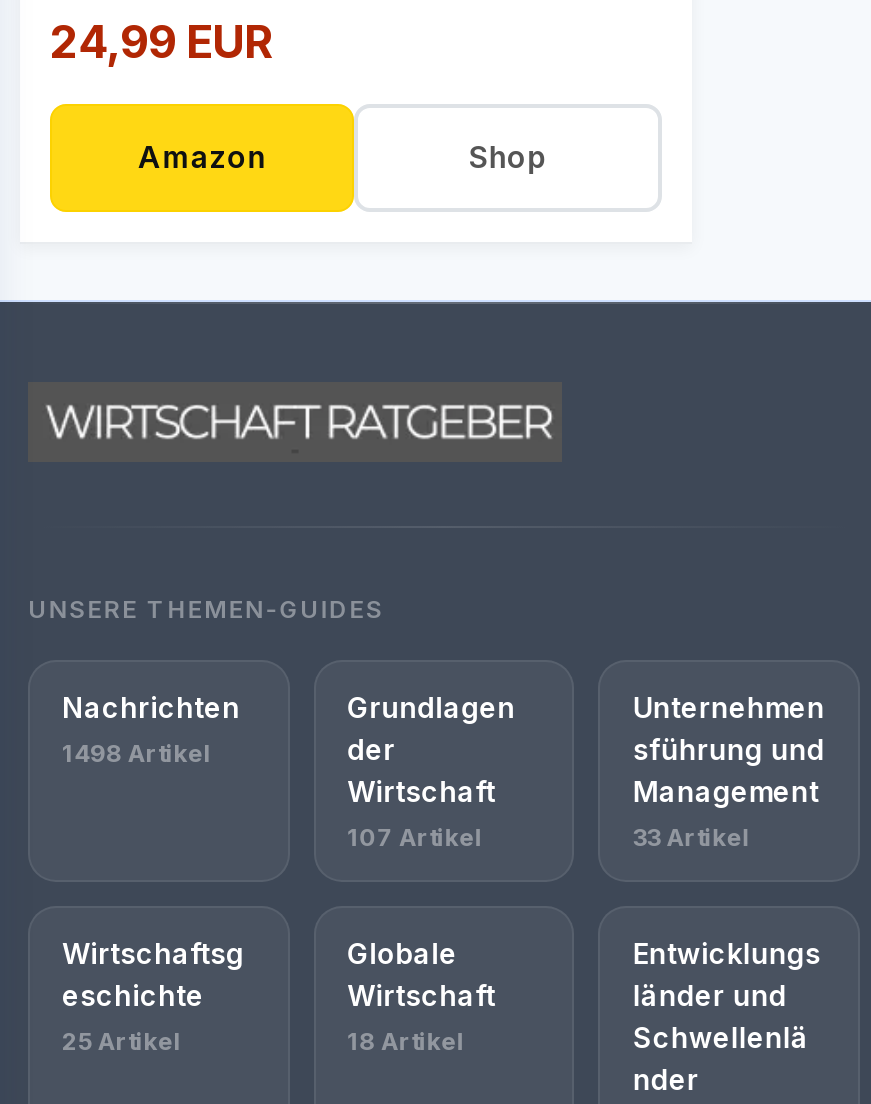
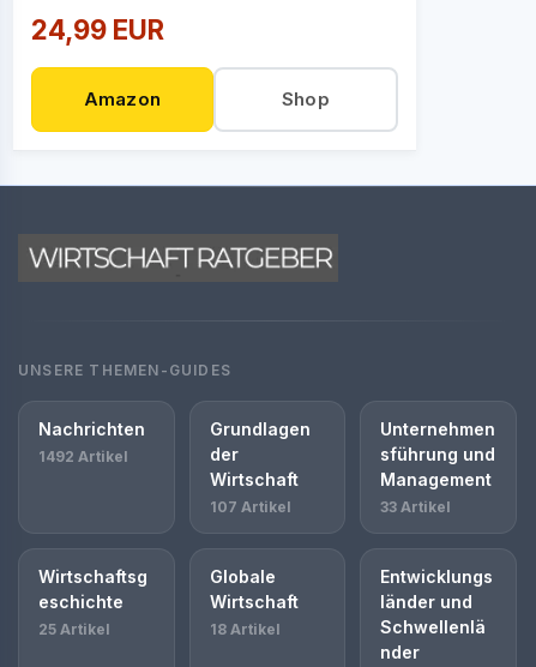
[62,738,212,768] 1498 Artikel -> [38,447,128,465] 1492 Artikel

